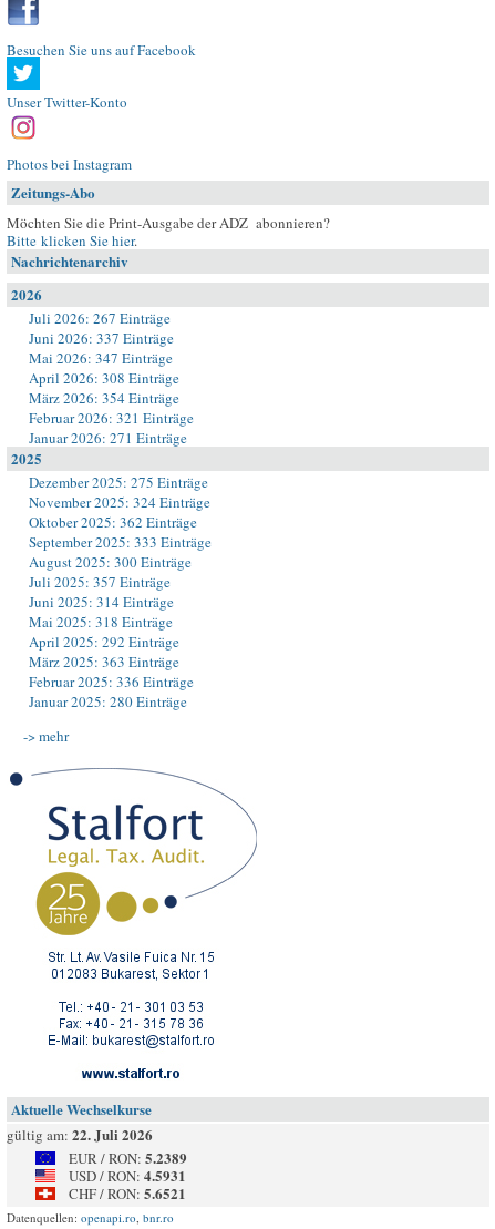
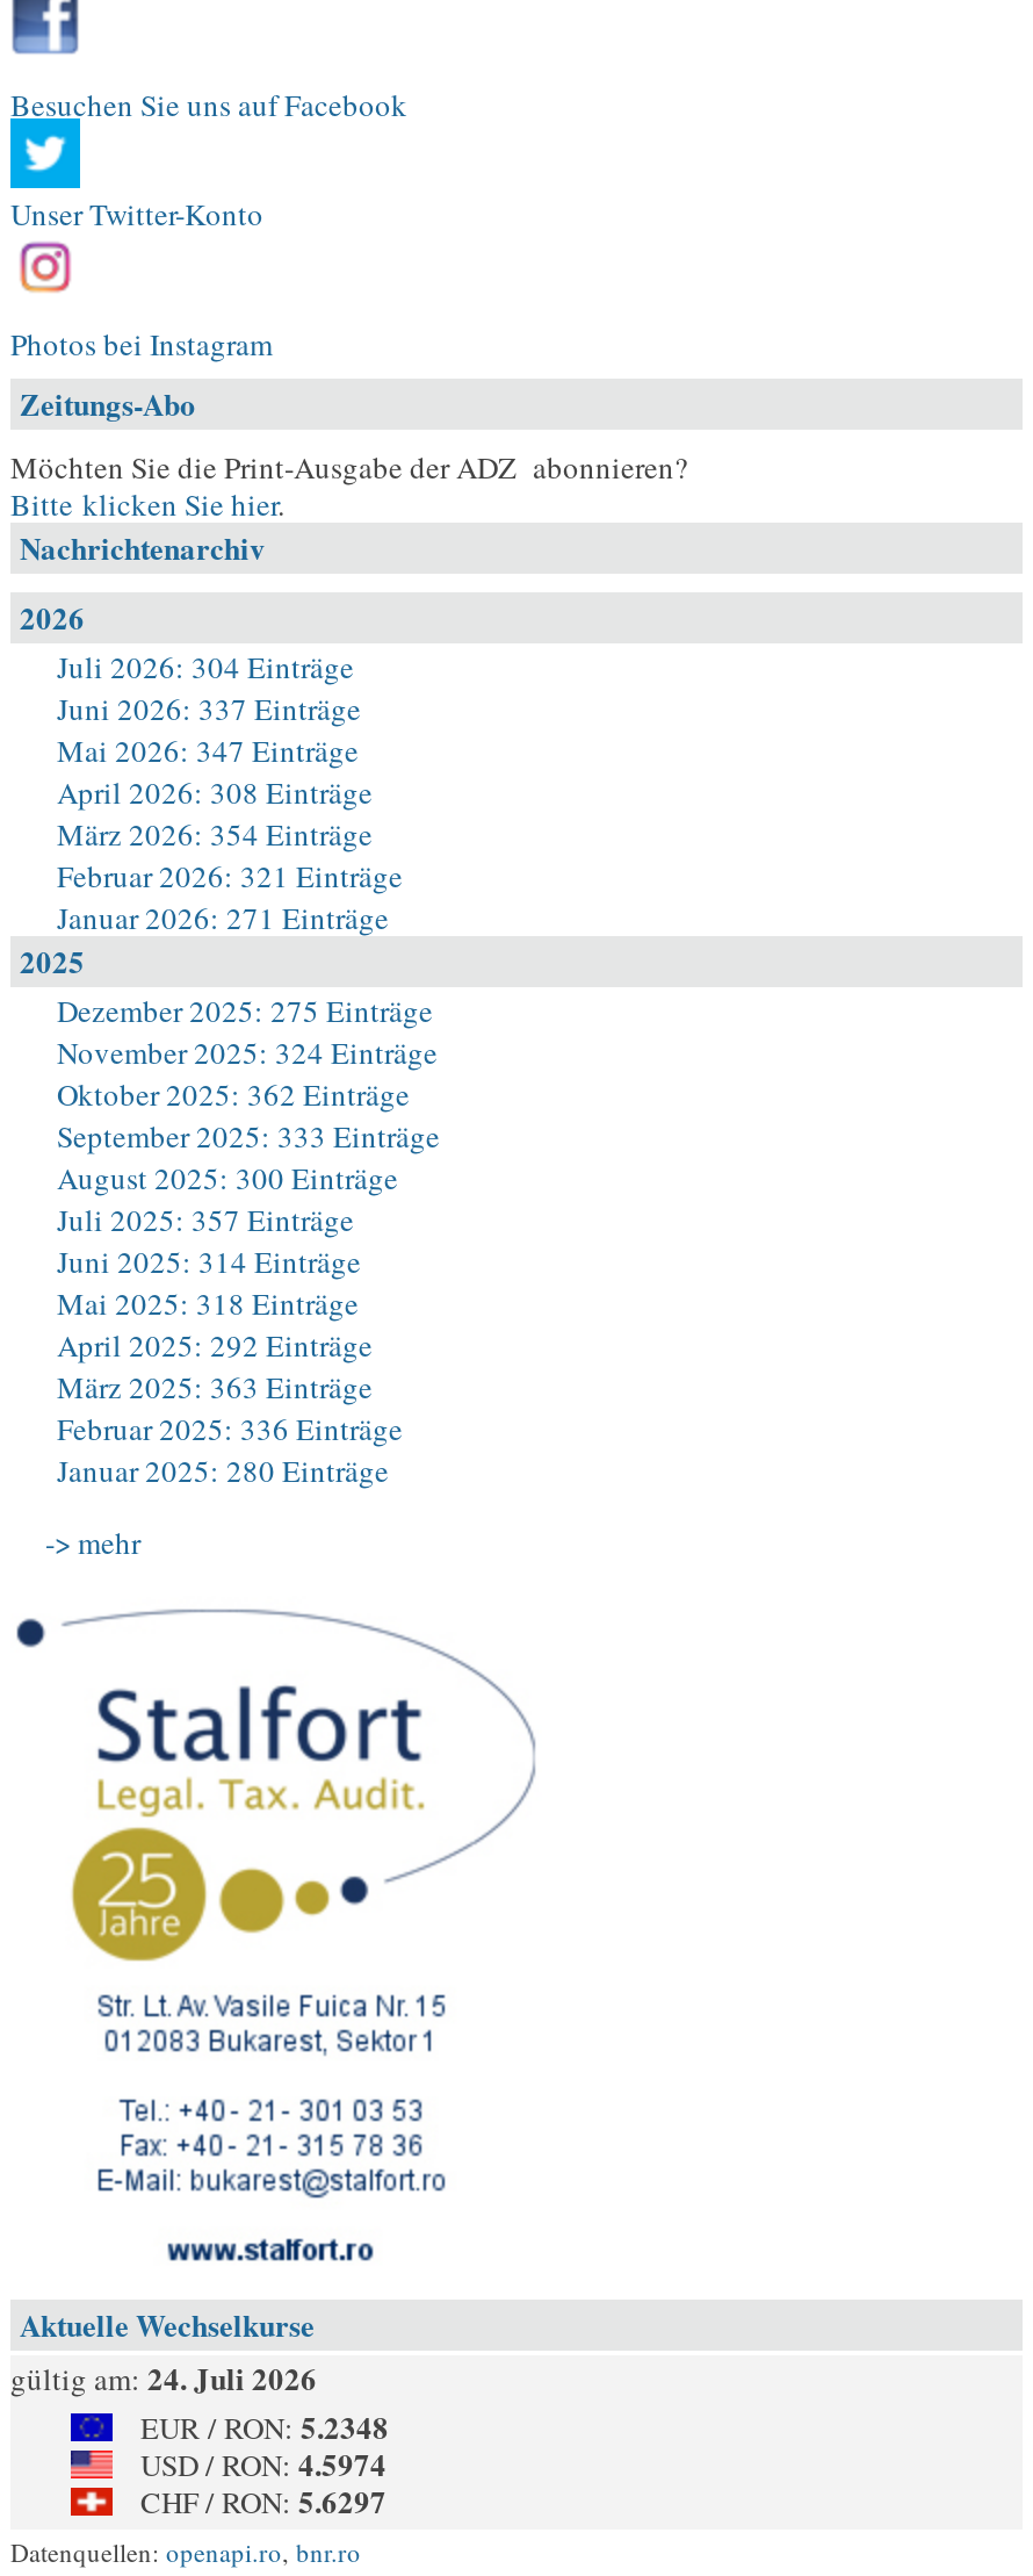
[29,308,171,328] Juli 2026: 267 Einträge -> [57,646,354,688] Juli 2026: 304 Einträge
[7,1124,153,1145] gültig am: 22. Juli 2026 -> [10,2355,317,2399] gültig am: 24. Juli 2026
[69,1147,187,1168] EUR / RON: 5.2389 -> [140,2404,389,2448] EUR / RON: 5.2348
[69,1165,186,1186] USD / RON: 4.5931 -> [140,2441,387,2485] USD / RON: 4.5974
[69,1182,186,1204] CHF / RON: 5.6521 -> [140,2478,387,2523] CHF / RON: 5.6297

